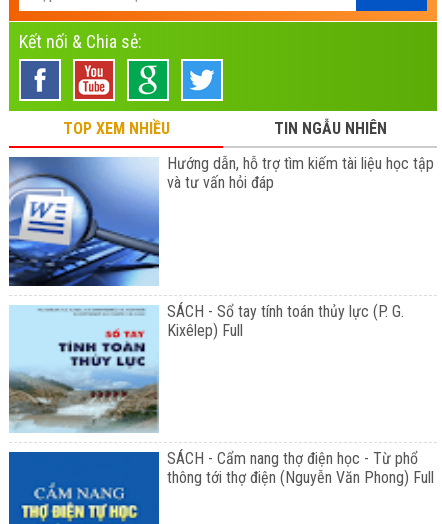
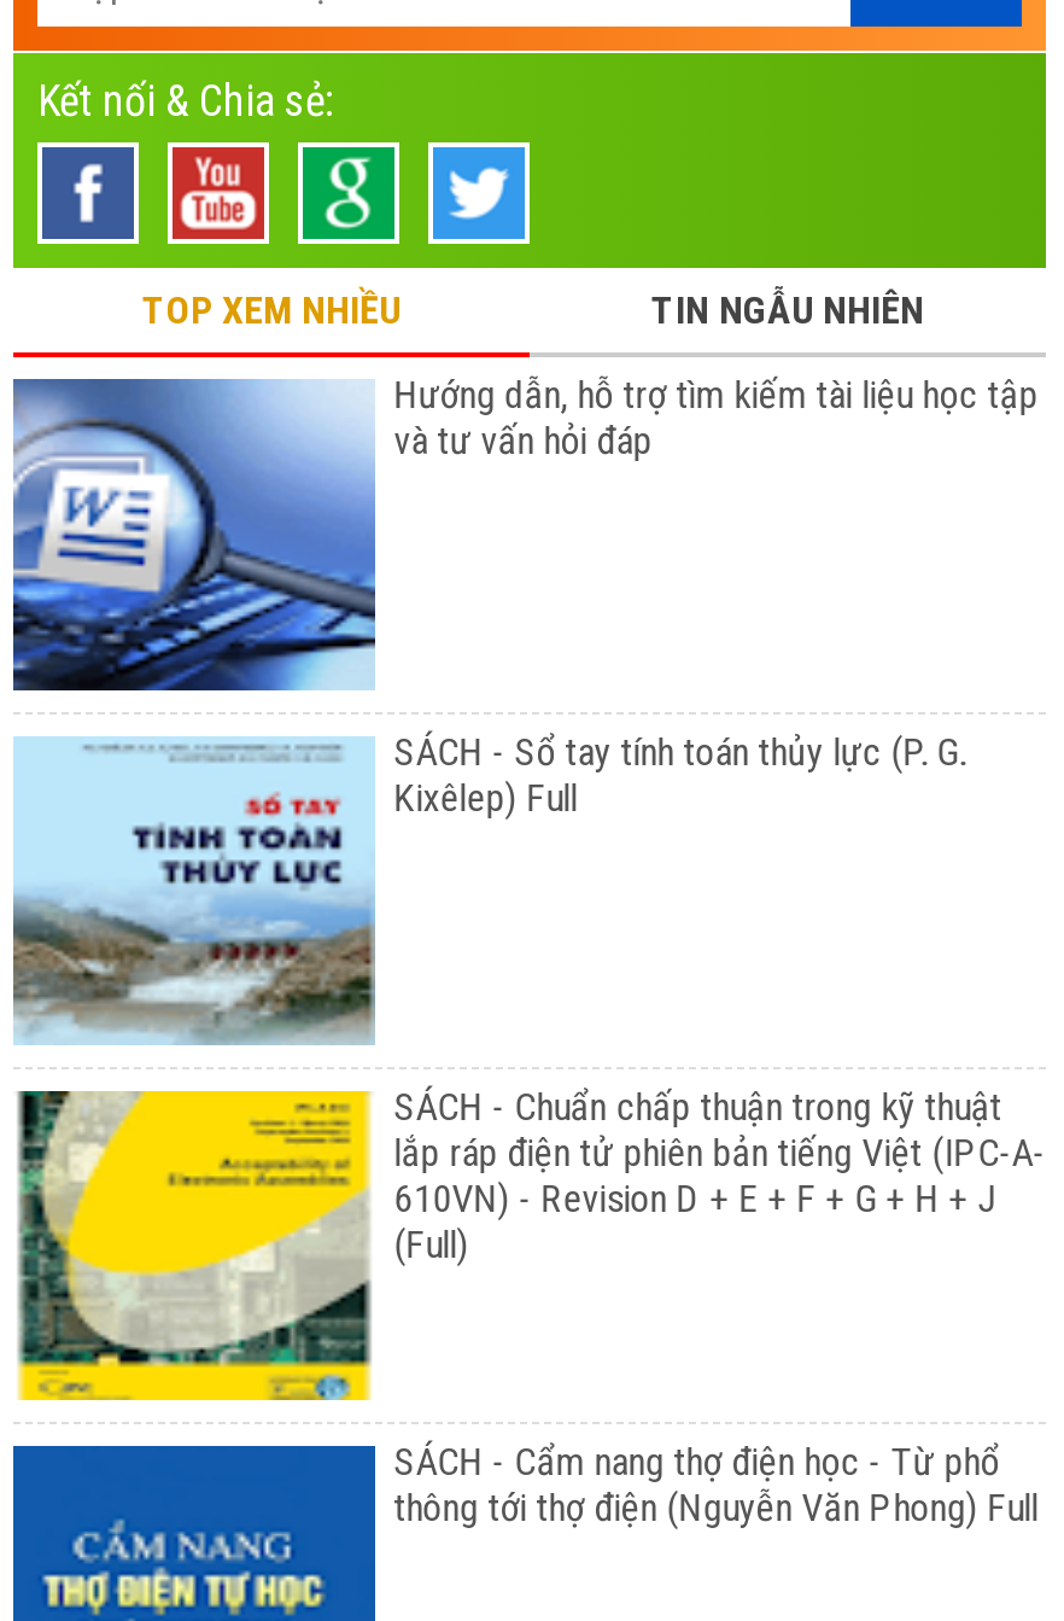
none -> [13,1084,1045,1405] [image] | SÁCH - Chuẩn chấp thuận trong kỹ thuật | lắp ráp điện tử phiên bản tiếng Việt (IPC-A- | 610VN) - Revision D + E + F + G + H + J | (Full)

